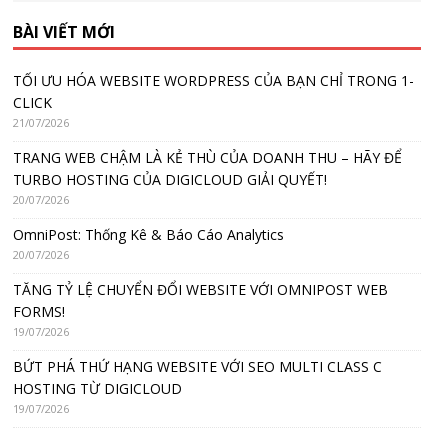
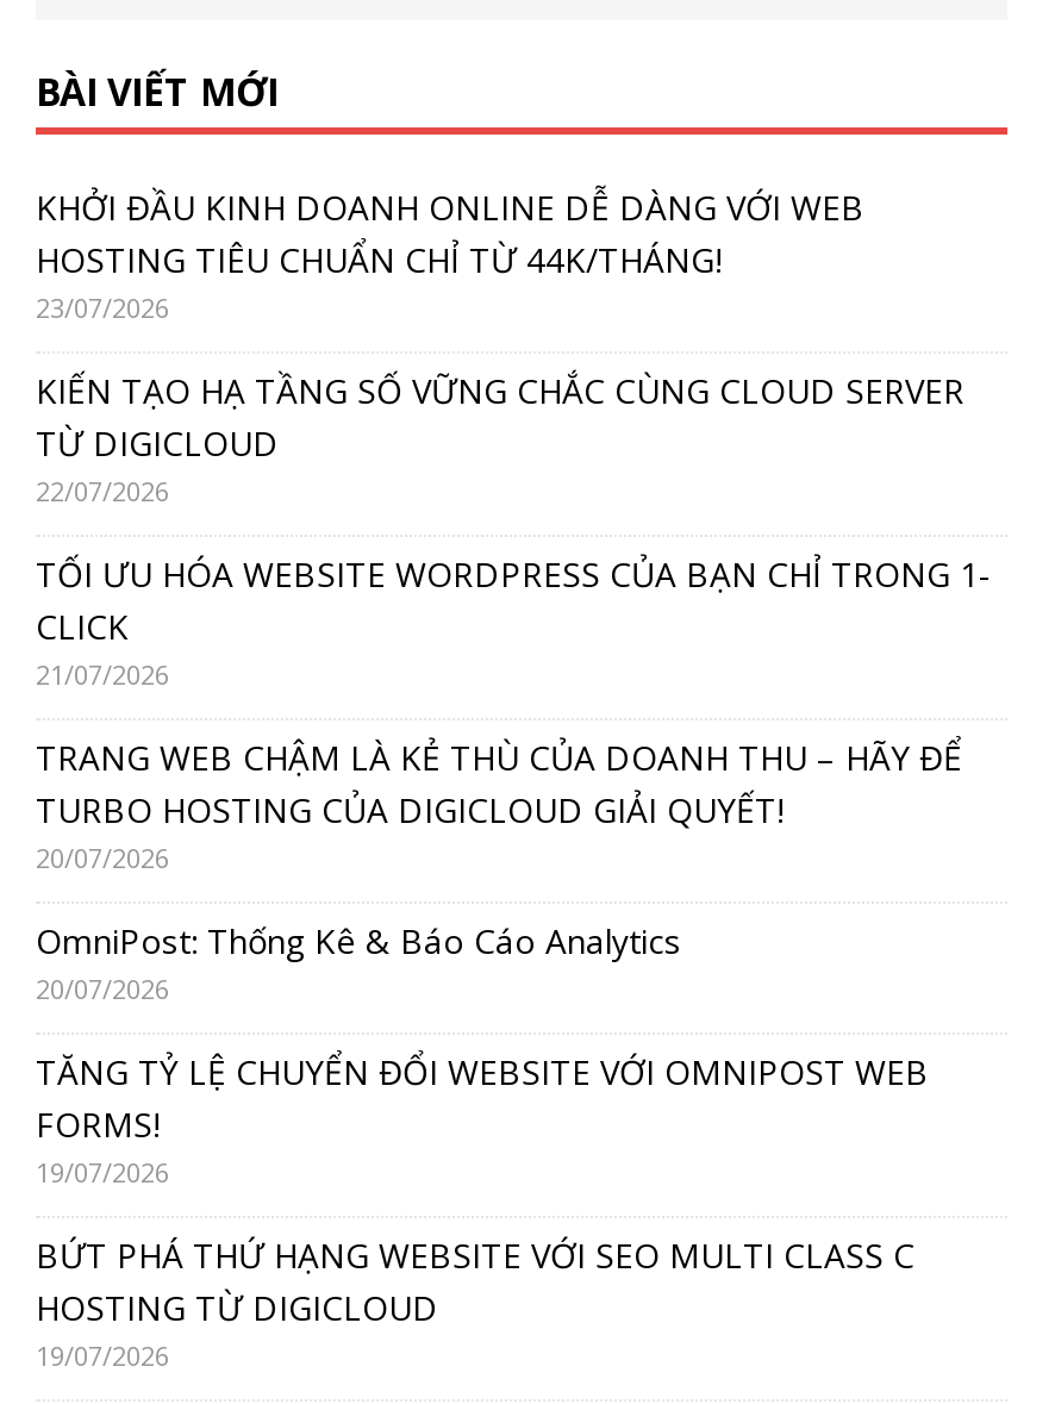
none -> [36,184,965,508] KHỞI ĐẦU KINH DOANH ONLINE DỄ DÀNG VỚI WEB | HOSTING TIÊU CHUẨN CHỈ TỪ 44K/THÁNG! | 23/07/2026 | KIẾN TẠO HẠ TẦNG SỐ VỮNG CHẮC CÙNG CLOUD SERVER | TỪ DIGICLOUD | 22/07/2026

